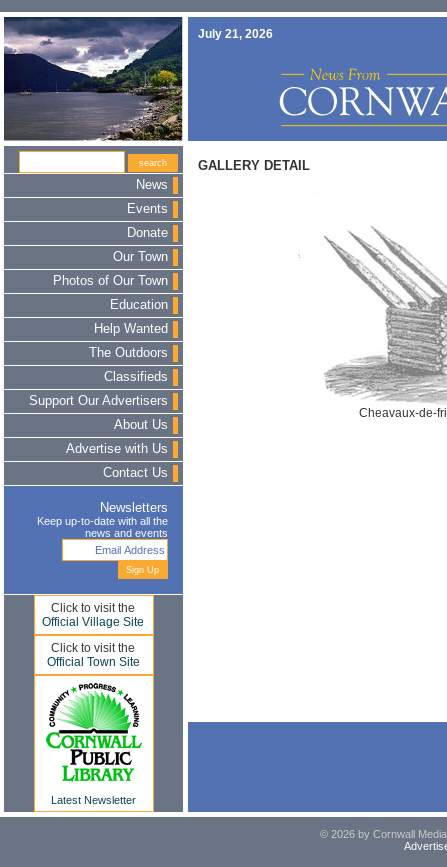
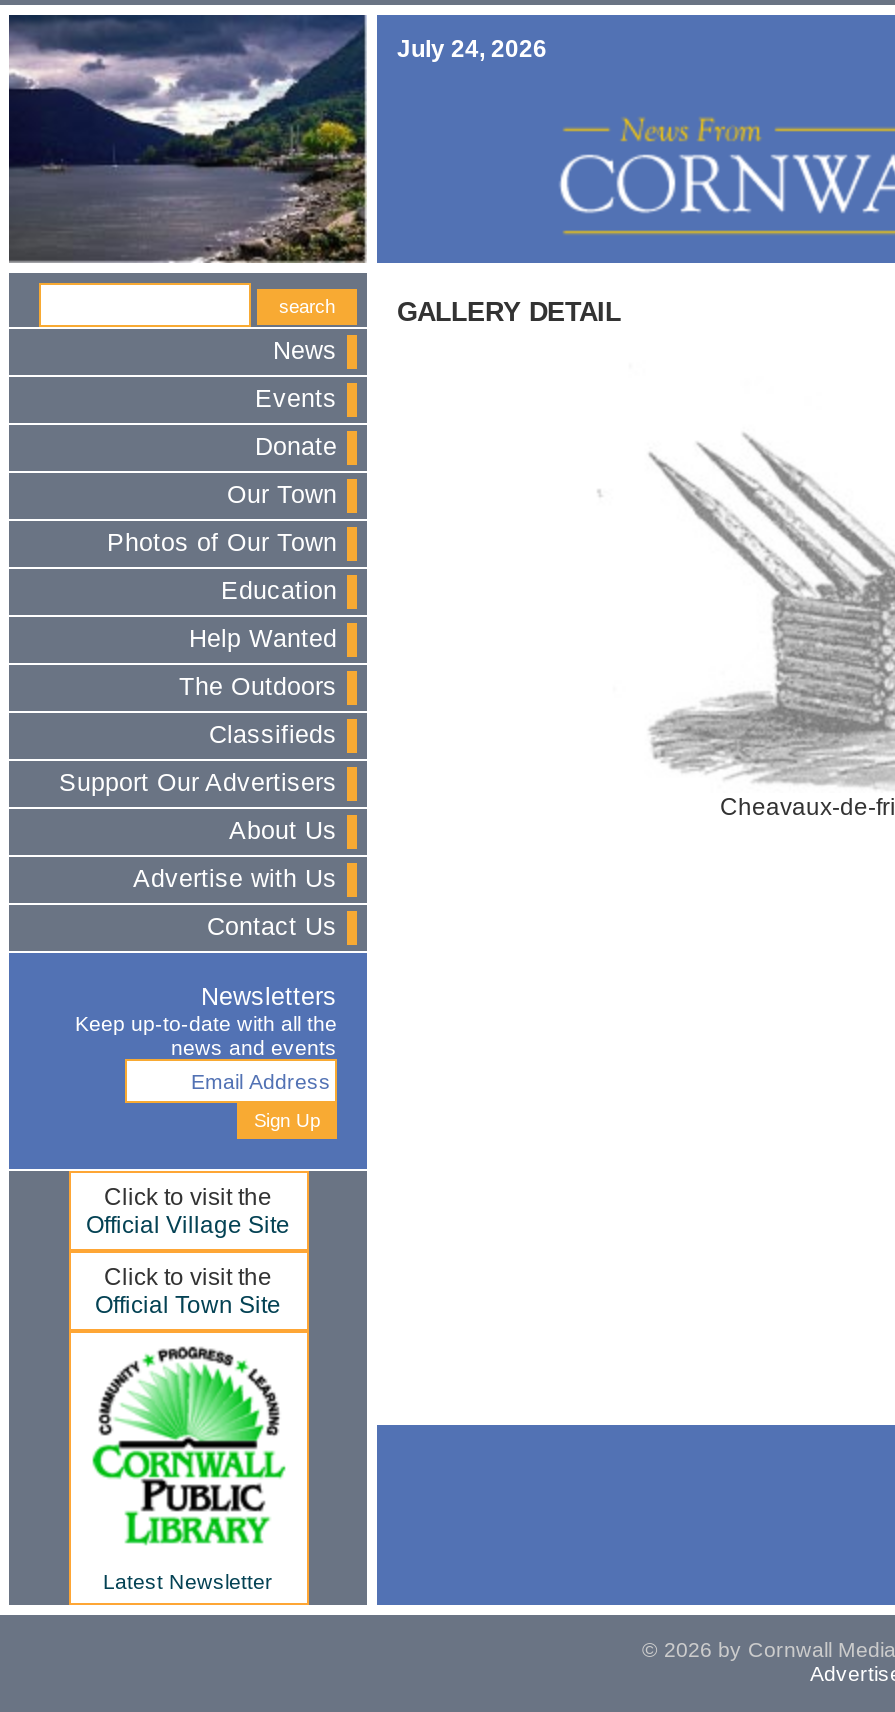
[198,27,273,41] July 21, 2026 -> [397,35,547,63] July 24, 2026

